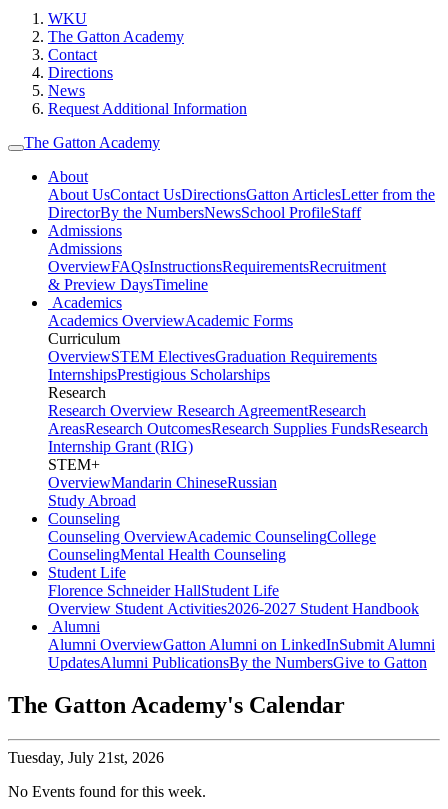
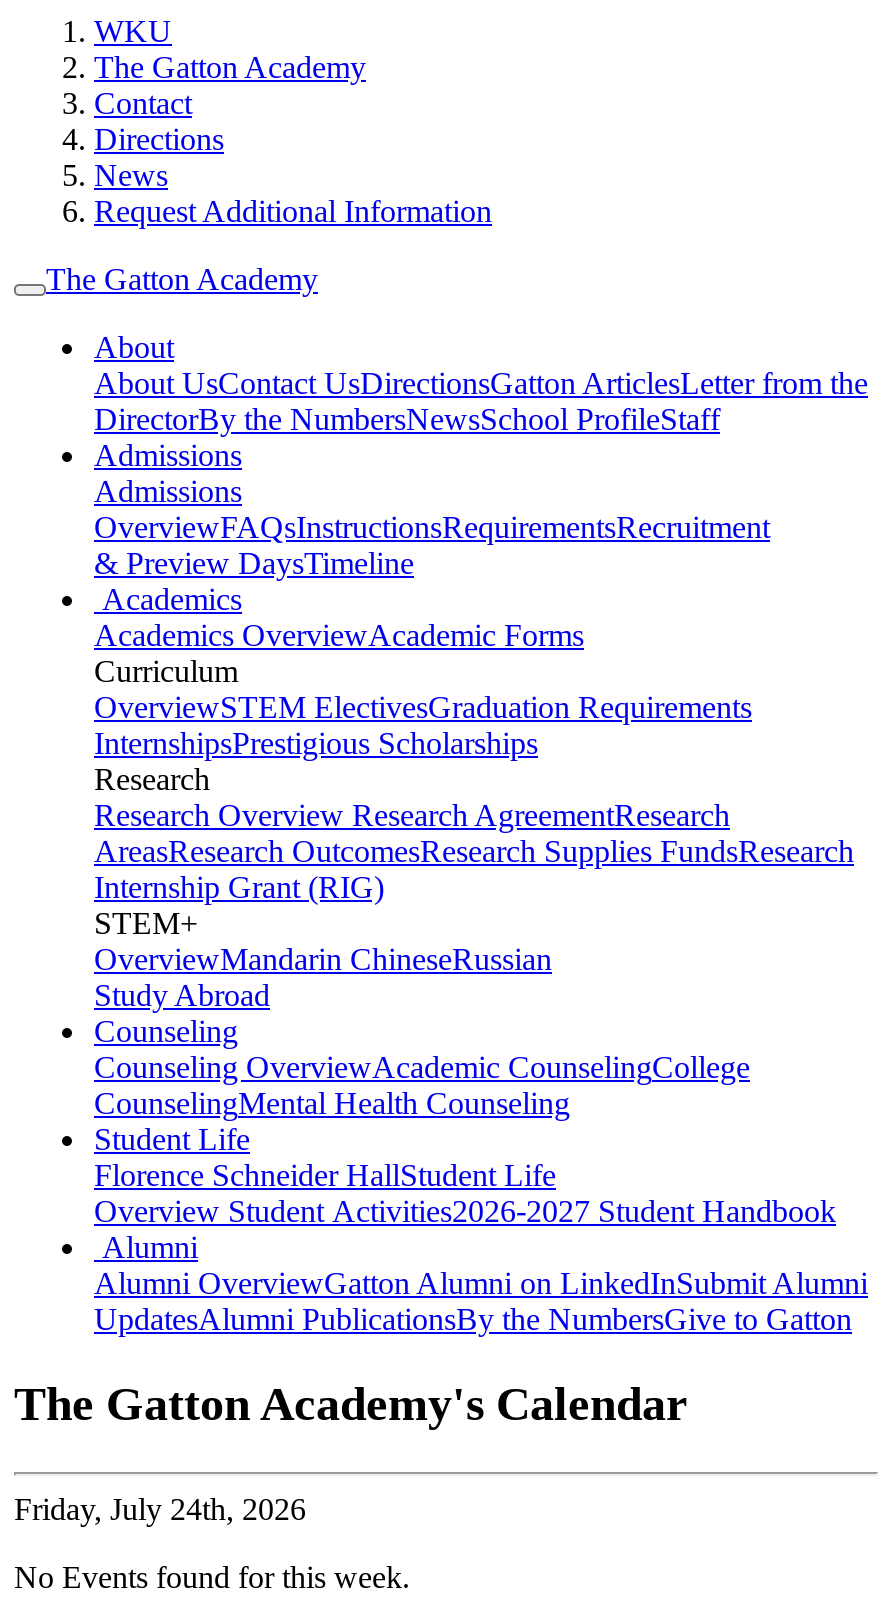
[8,749,164,766] Tuesday, July 21st, 2026 -> [14,1492,306,1526] Friday, July 24th, 2026

